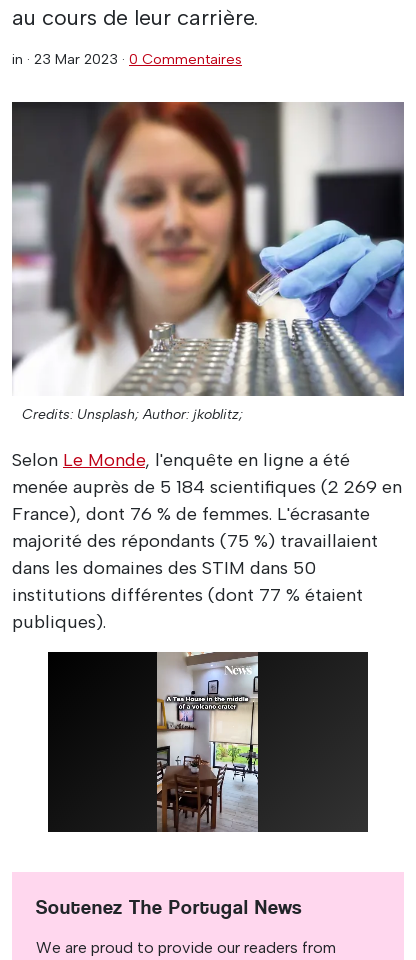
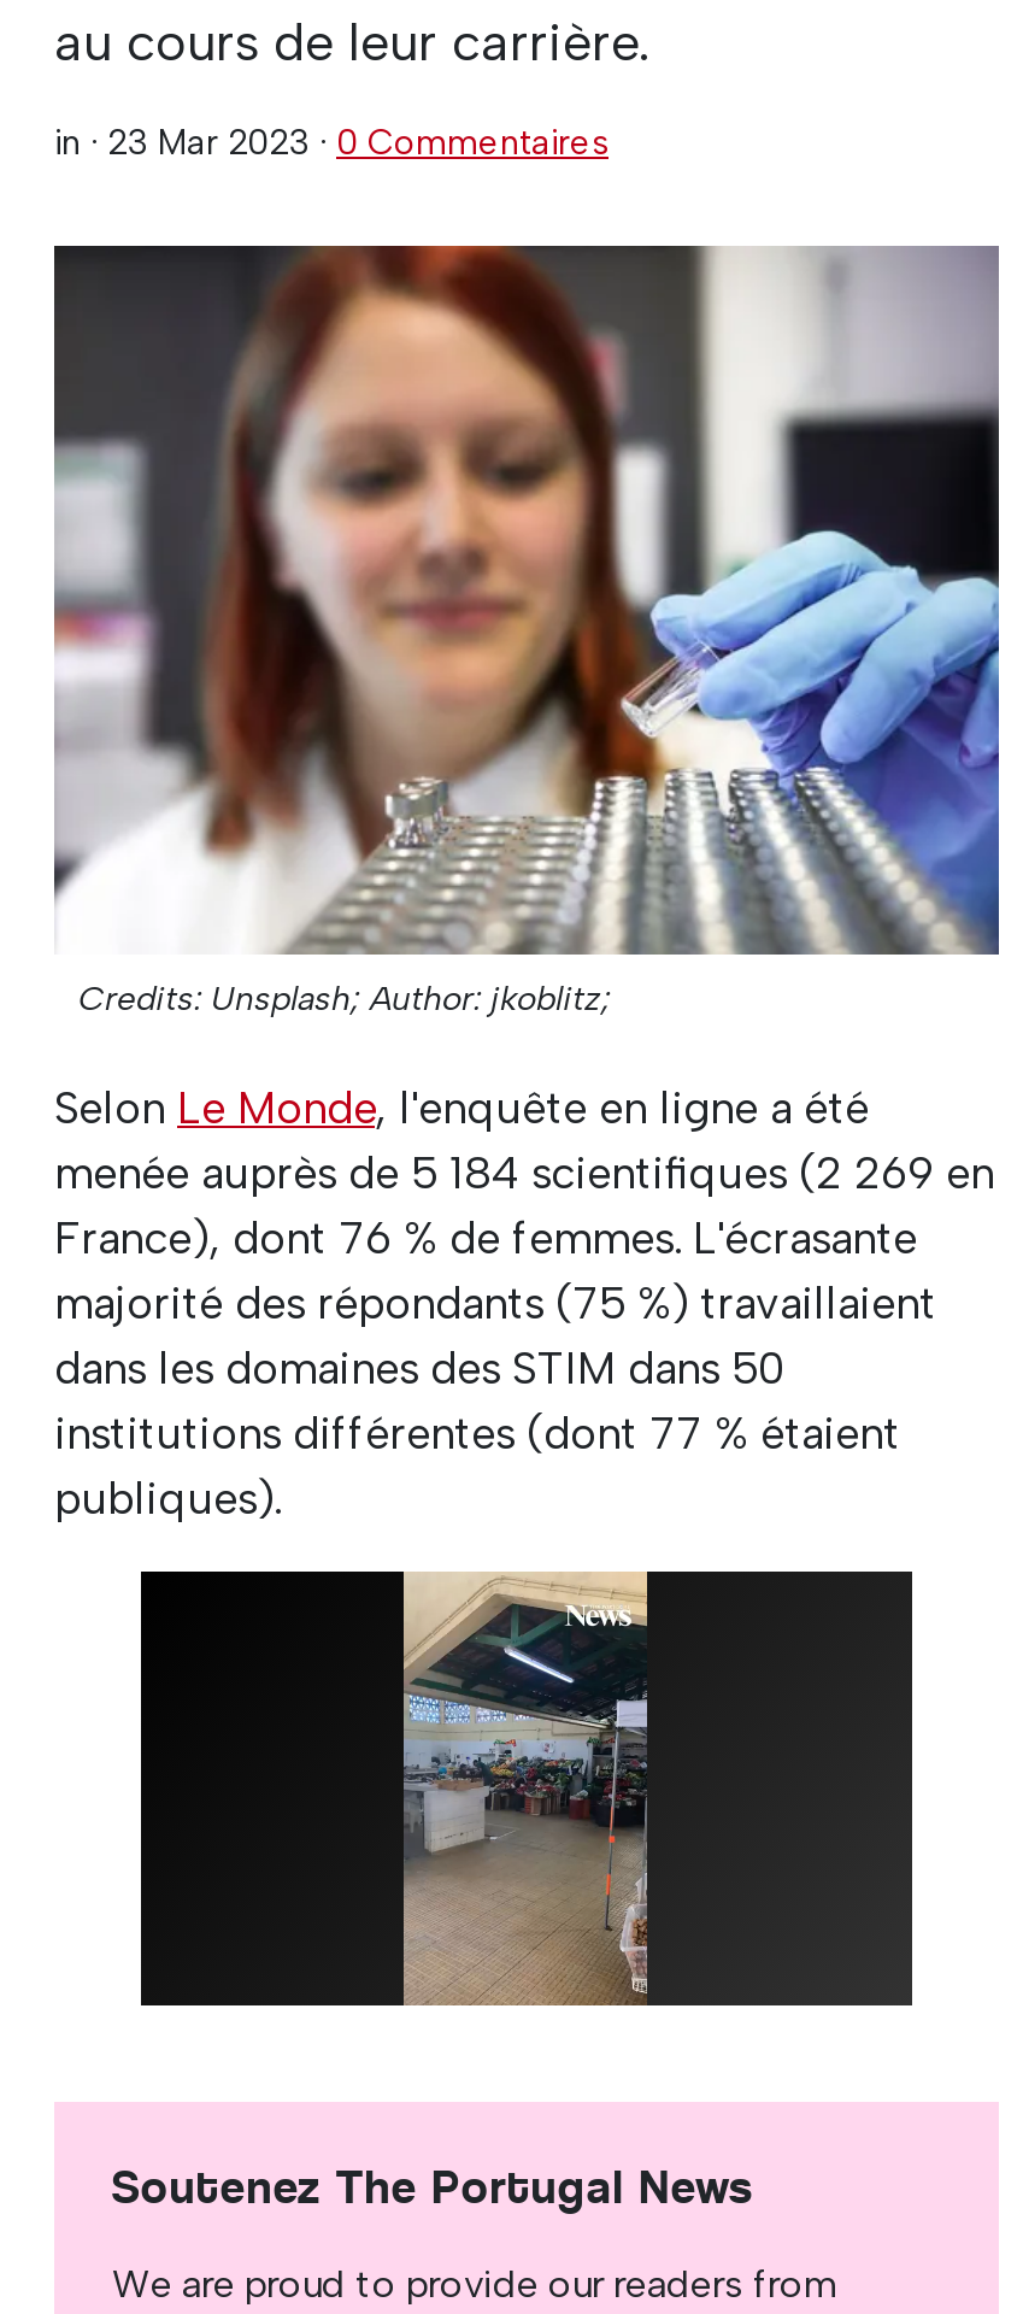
[156,651,259,833] [image] -> [401,1572,649,2005] [image]

